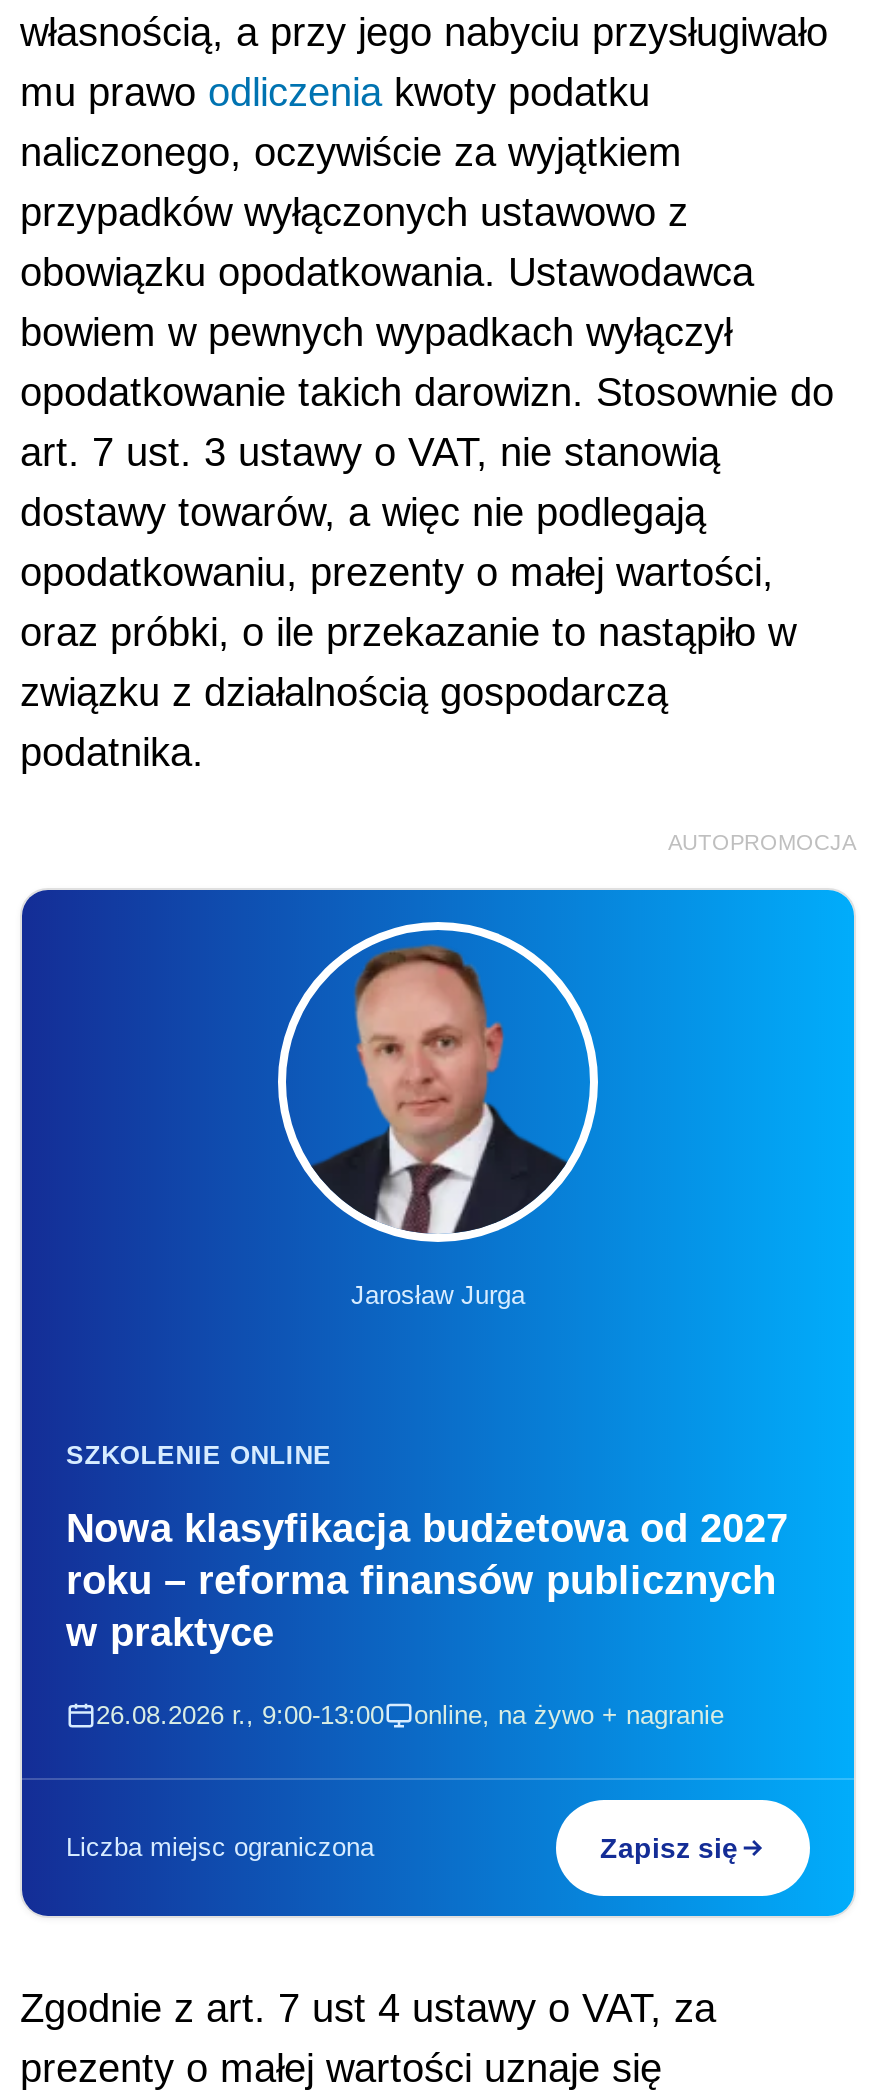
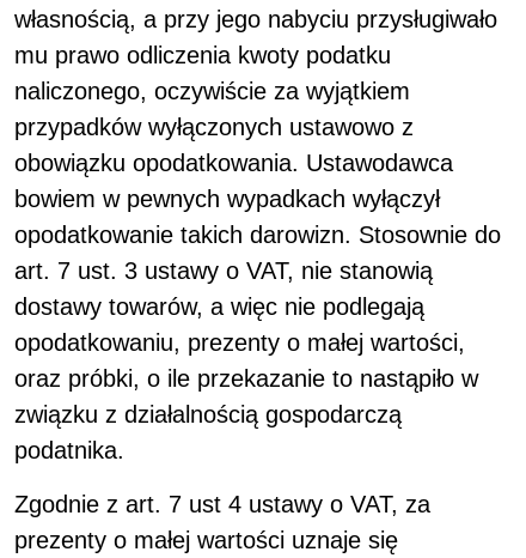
[668,830,856,854] AUTOPROMOCJA -> none
[20,888,856,1918] [image] | Jarosław Jurga -> none
[66,1440,788,1730] SZKOLENIE ONLINE | Nowa klasyfikacja budżetowa od 2027 | roku – reforma finansów publicznych | w praktyce | 26.08.2026 r., 9:00-13:00 | online, na żywo + nagranie -> none
[66,1832,738,1864] Liczba miejsc ograniczona | Zapisz się -> none

